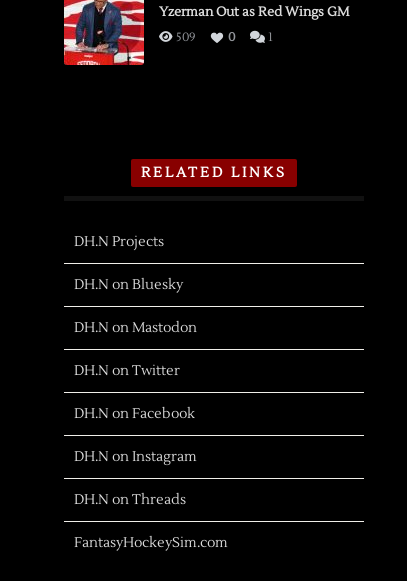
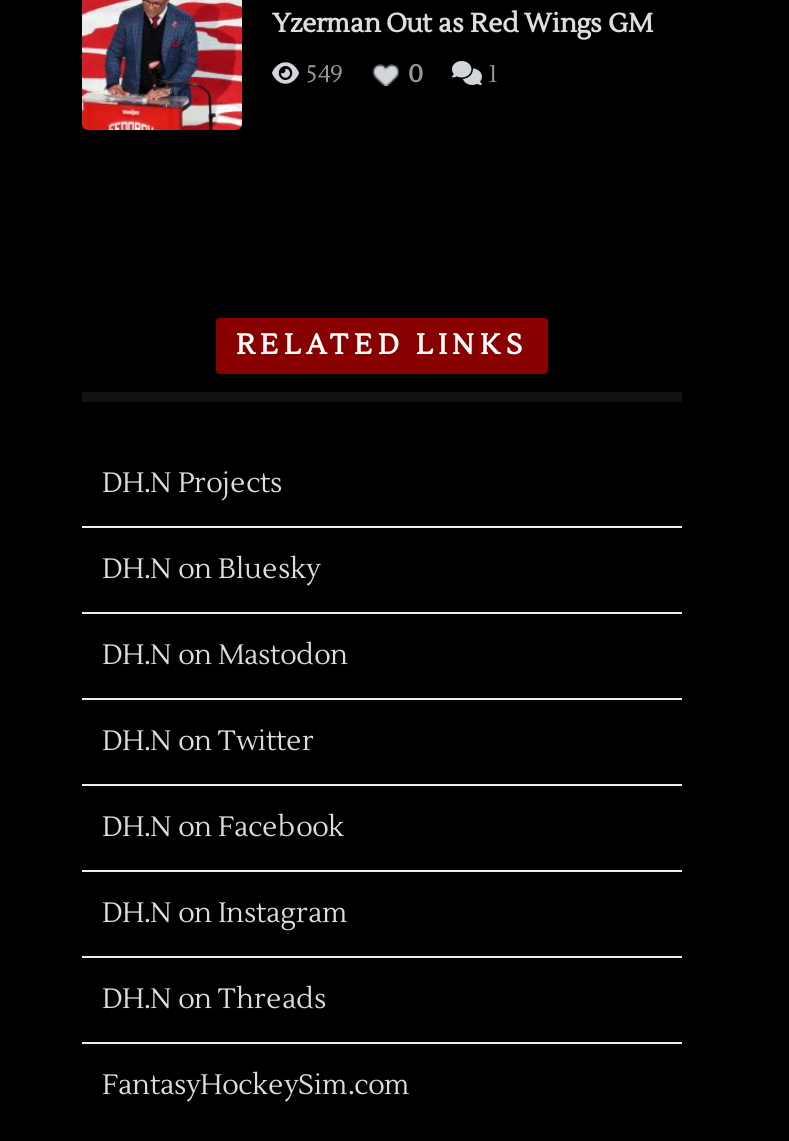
[173,30,195,45] 509 -> [300,60,342,90] 549

